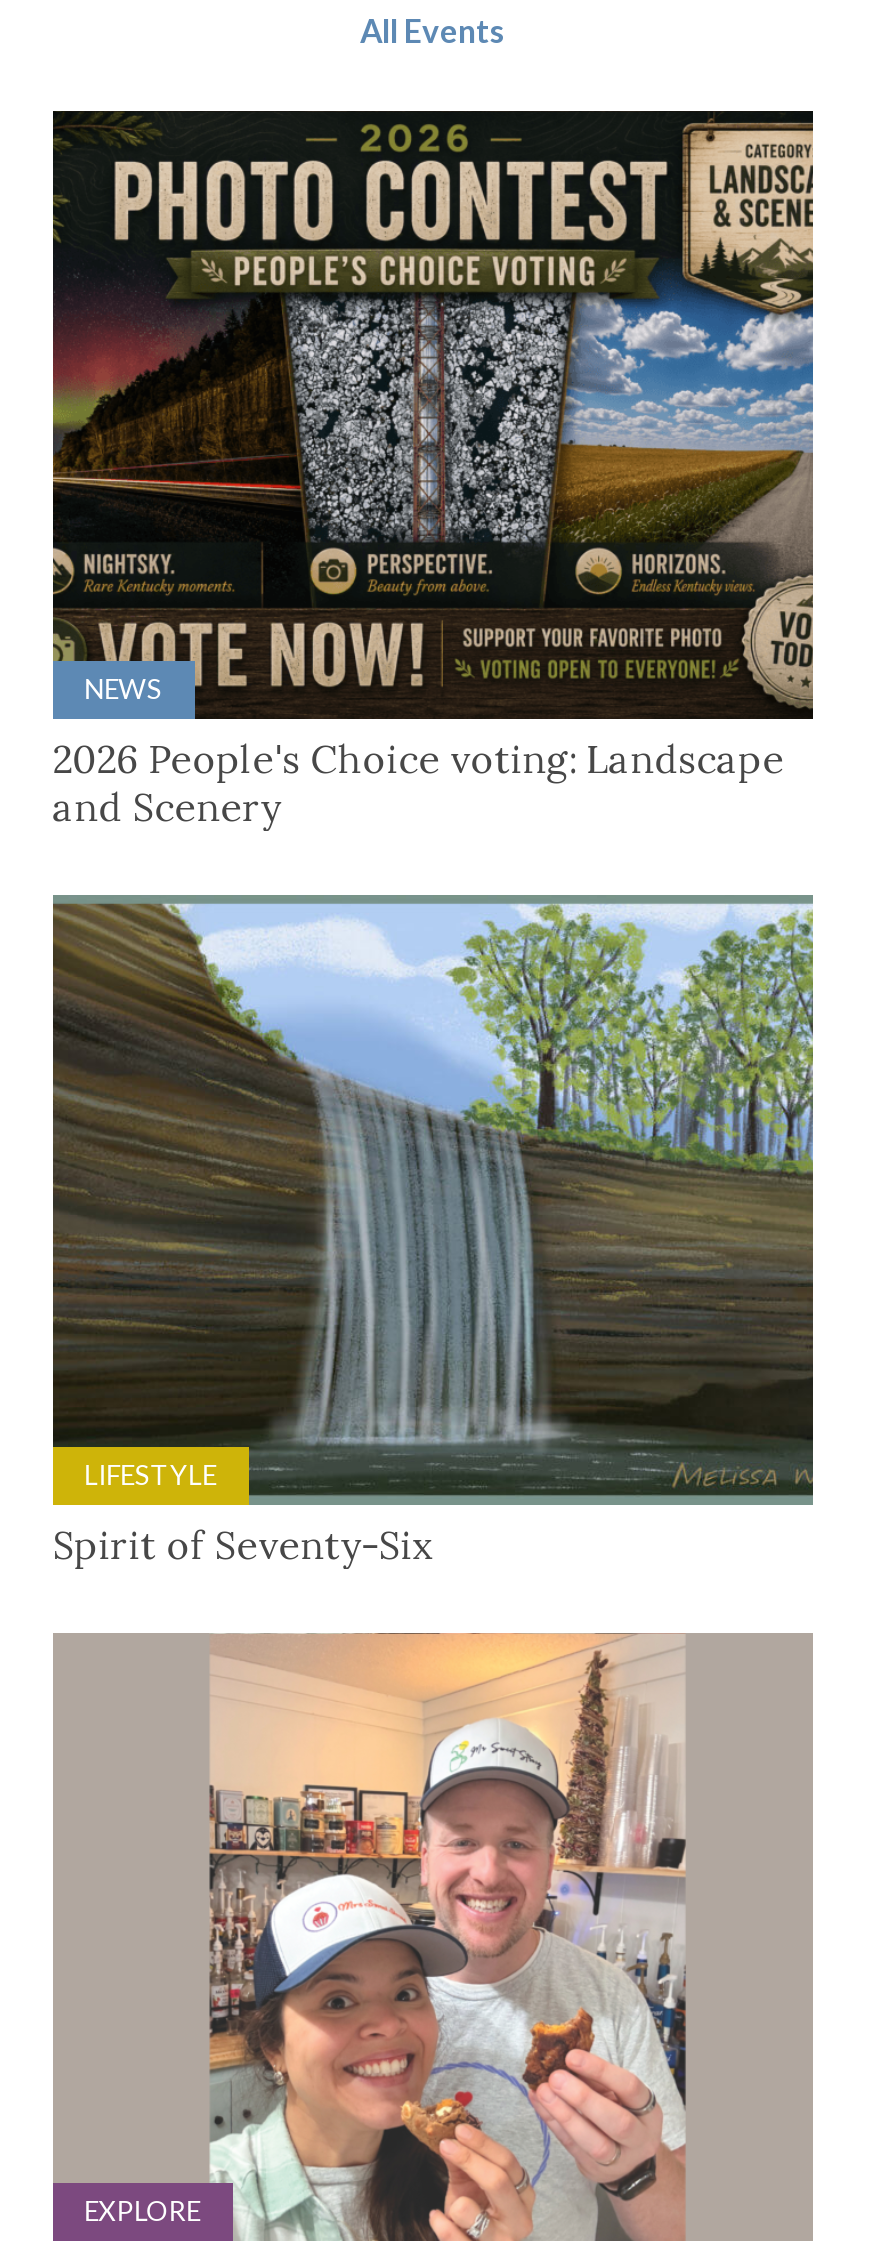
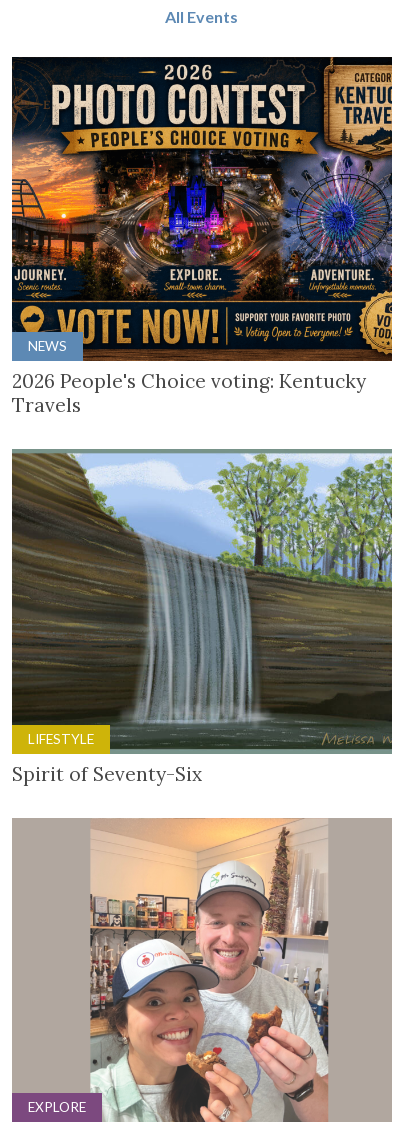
[51,111,815,831] [image] | 2026 People's Choice voting: Landscape | and Scenery -> [11,57,393,417] [image] | 2026 People's Choice voting: Kentucky | Travels

